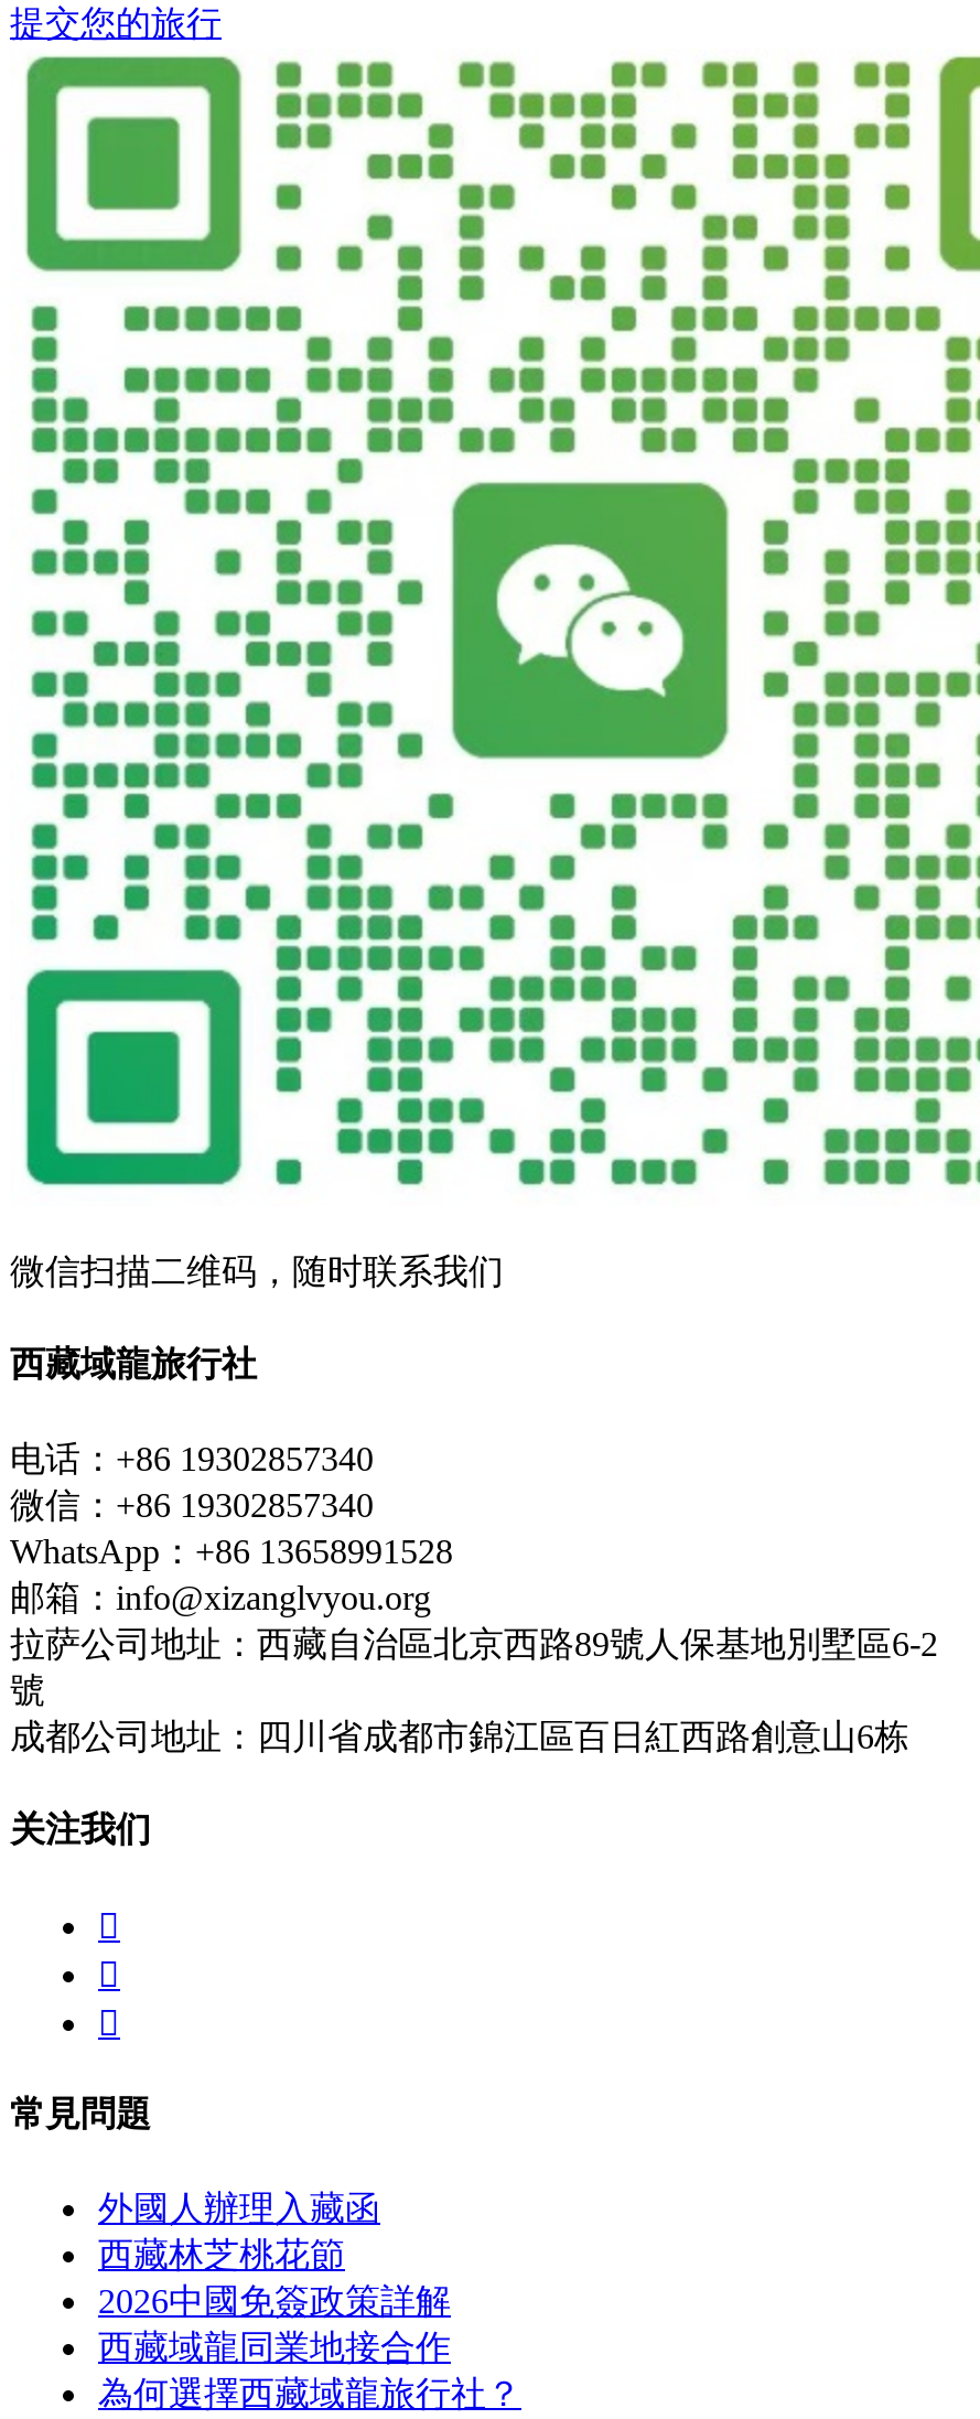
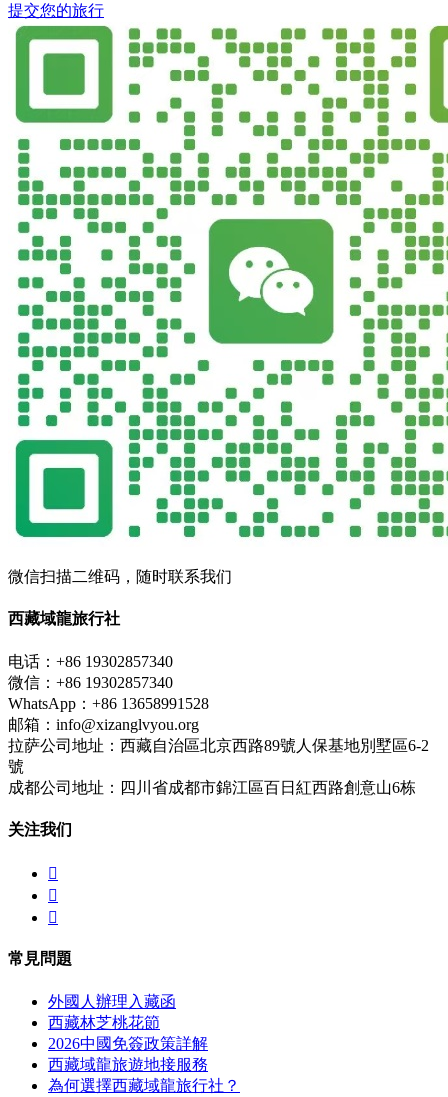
[98,2328,451,2365] 西藏域龍同業地接合作 -> [48,1056,208,1073] 西藏域龍旅遊地接服務

